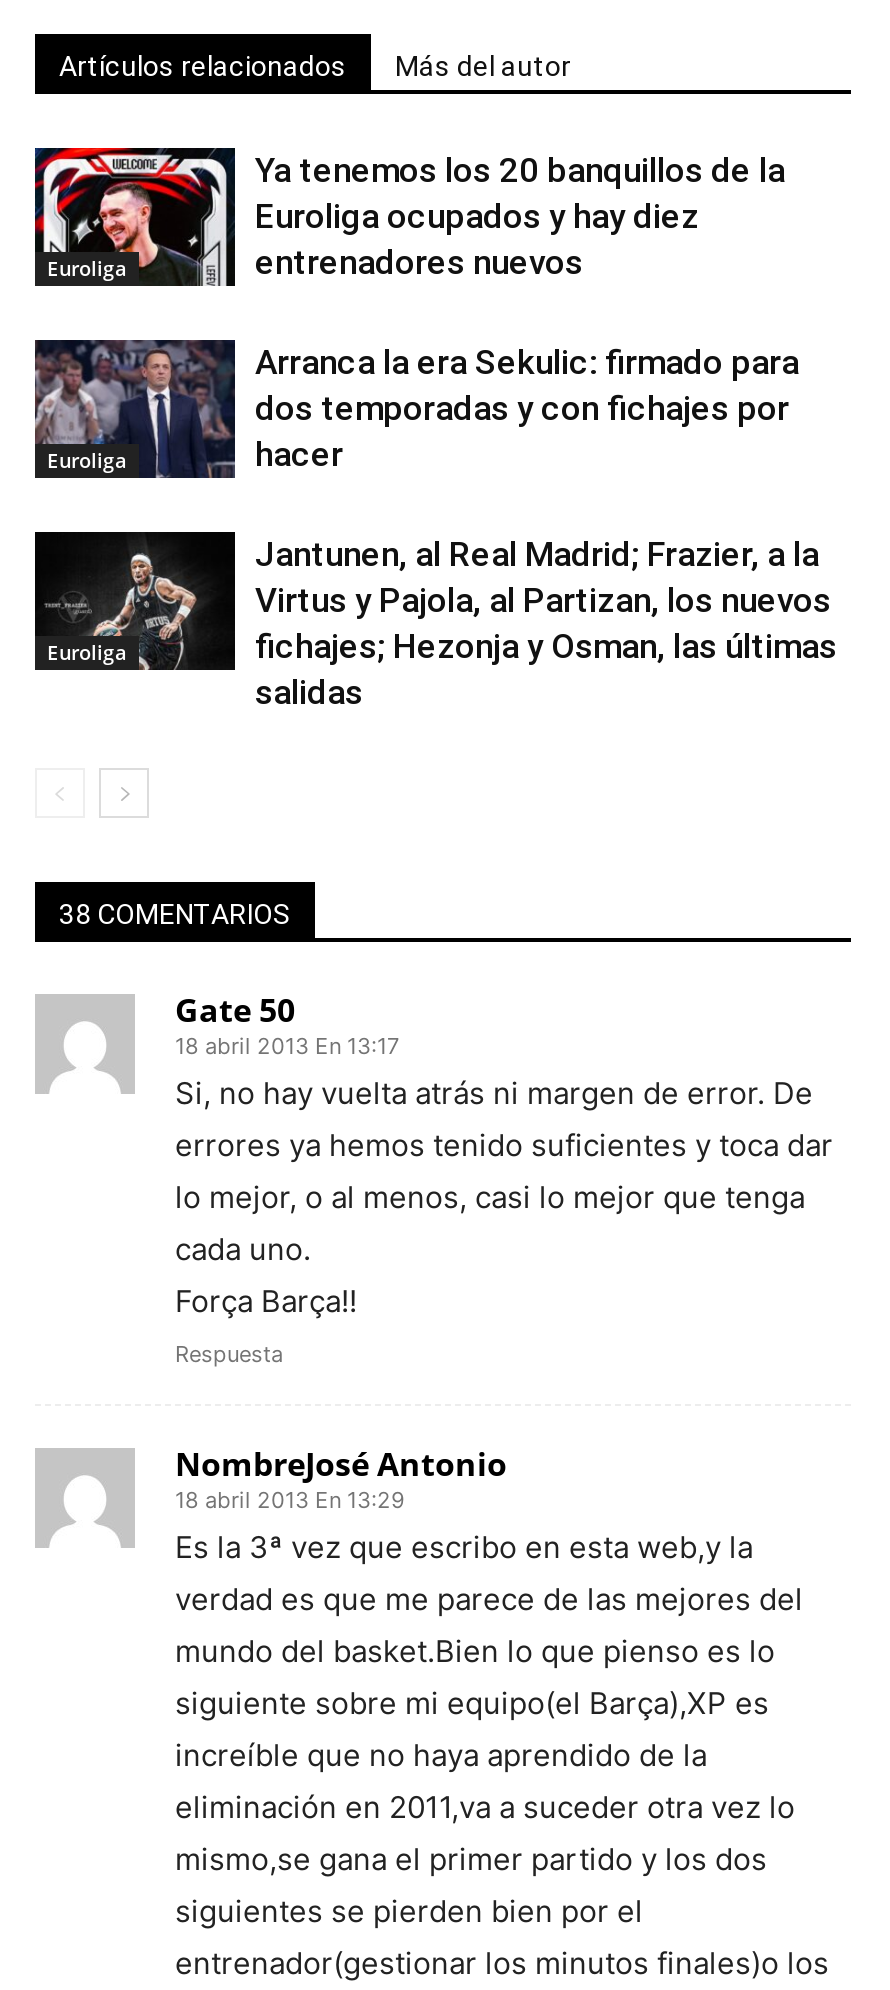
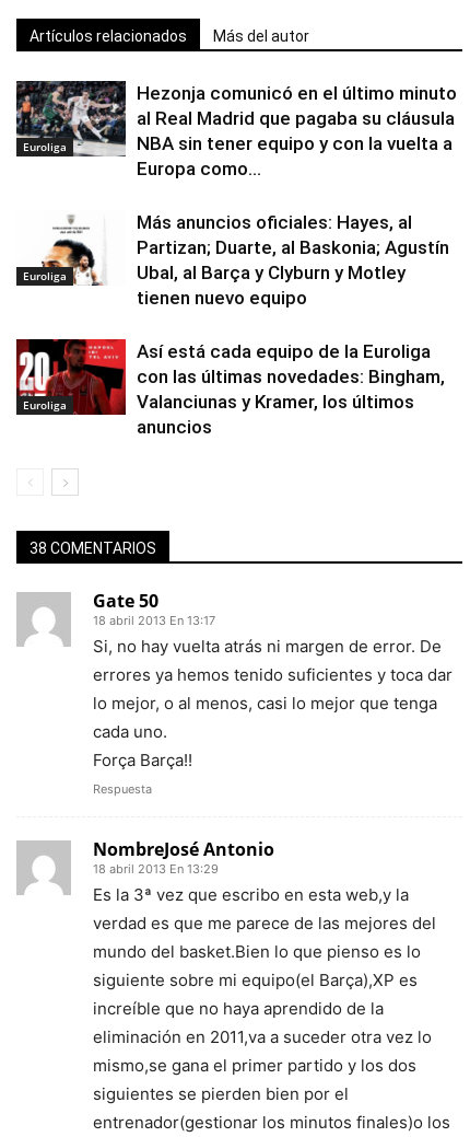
[33,146,785,286] [image] | Ya tenemos los 20 banquillos de la | Euroliga ocupados y hay diez | entrenadores nuevos -> [15,80,457,179] [image] | Hezonja comunicó en el último minuto | al Real Madrid que pagaba su cláusula | NBA sin tener equipo y con la vuelta a | Europa como...
[33,338,799,480] [image] | Arranca la era Sekulic: firmado para | dos temporadas y con fichajes por | hacer -> [16,210,449,309] [image] | Más anuncios oficiales: Hayes, al | Partizan; Duarte, al Baskonia; Agustín | Ubal, al Barça y Clyburn y Motley | tienen nuevo equipo
[33,530,837,712] [image] | Jantunen, al Real Madrid; Frazier, a la | Virtus y Pajola, al Partizan, los nuevos | fichajes; Hezonja y Osman, las últimas | salidas -> [15,338,445,438] [image] | Así está cada equipo de la Euroliga | con las últimas novedades: Bingham, | Valanciunas y Kramer, los últimos | anuncios

